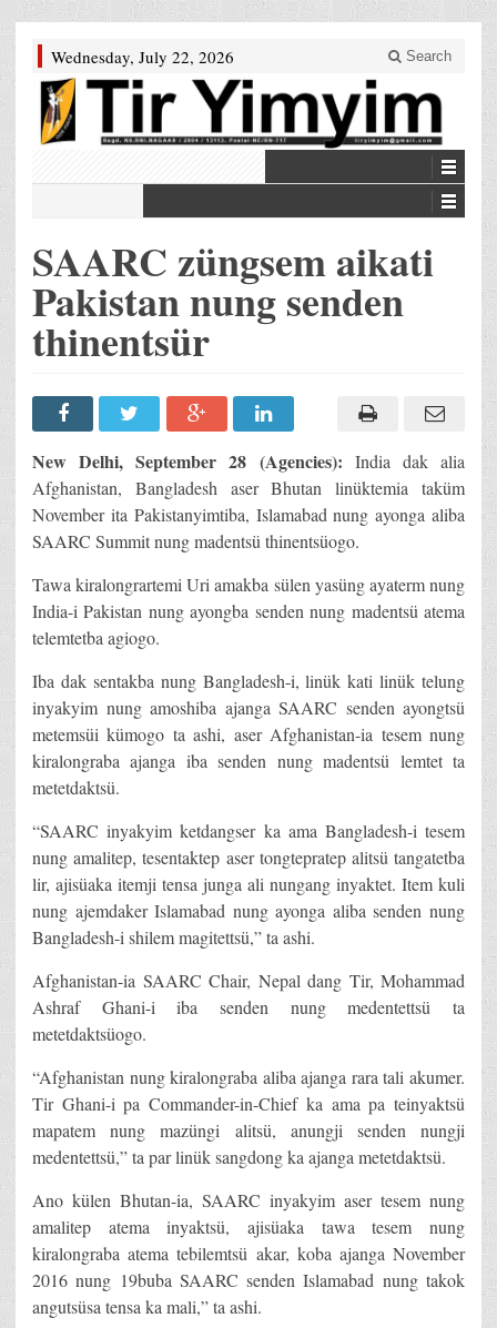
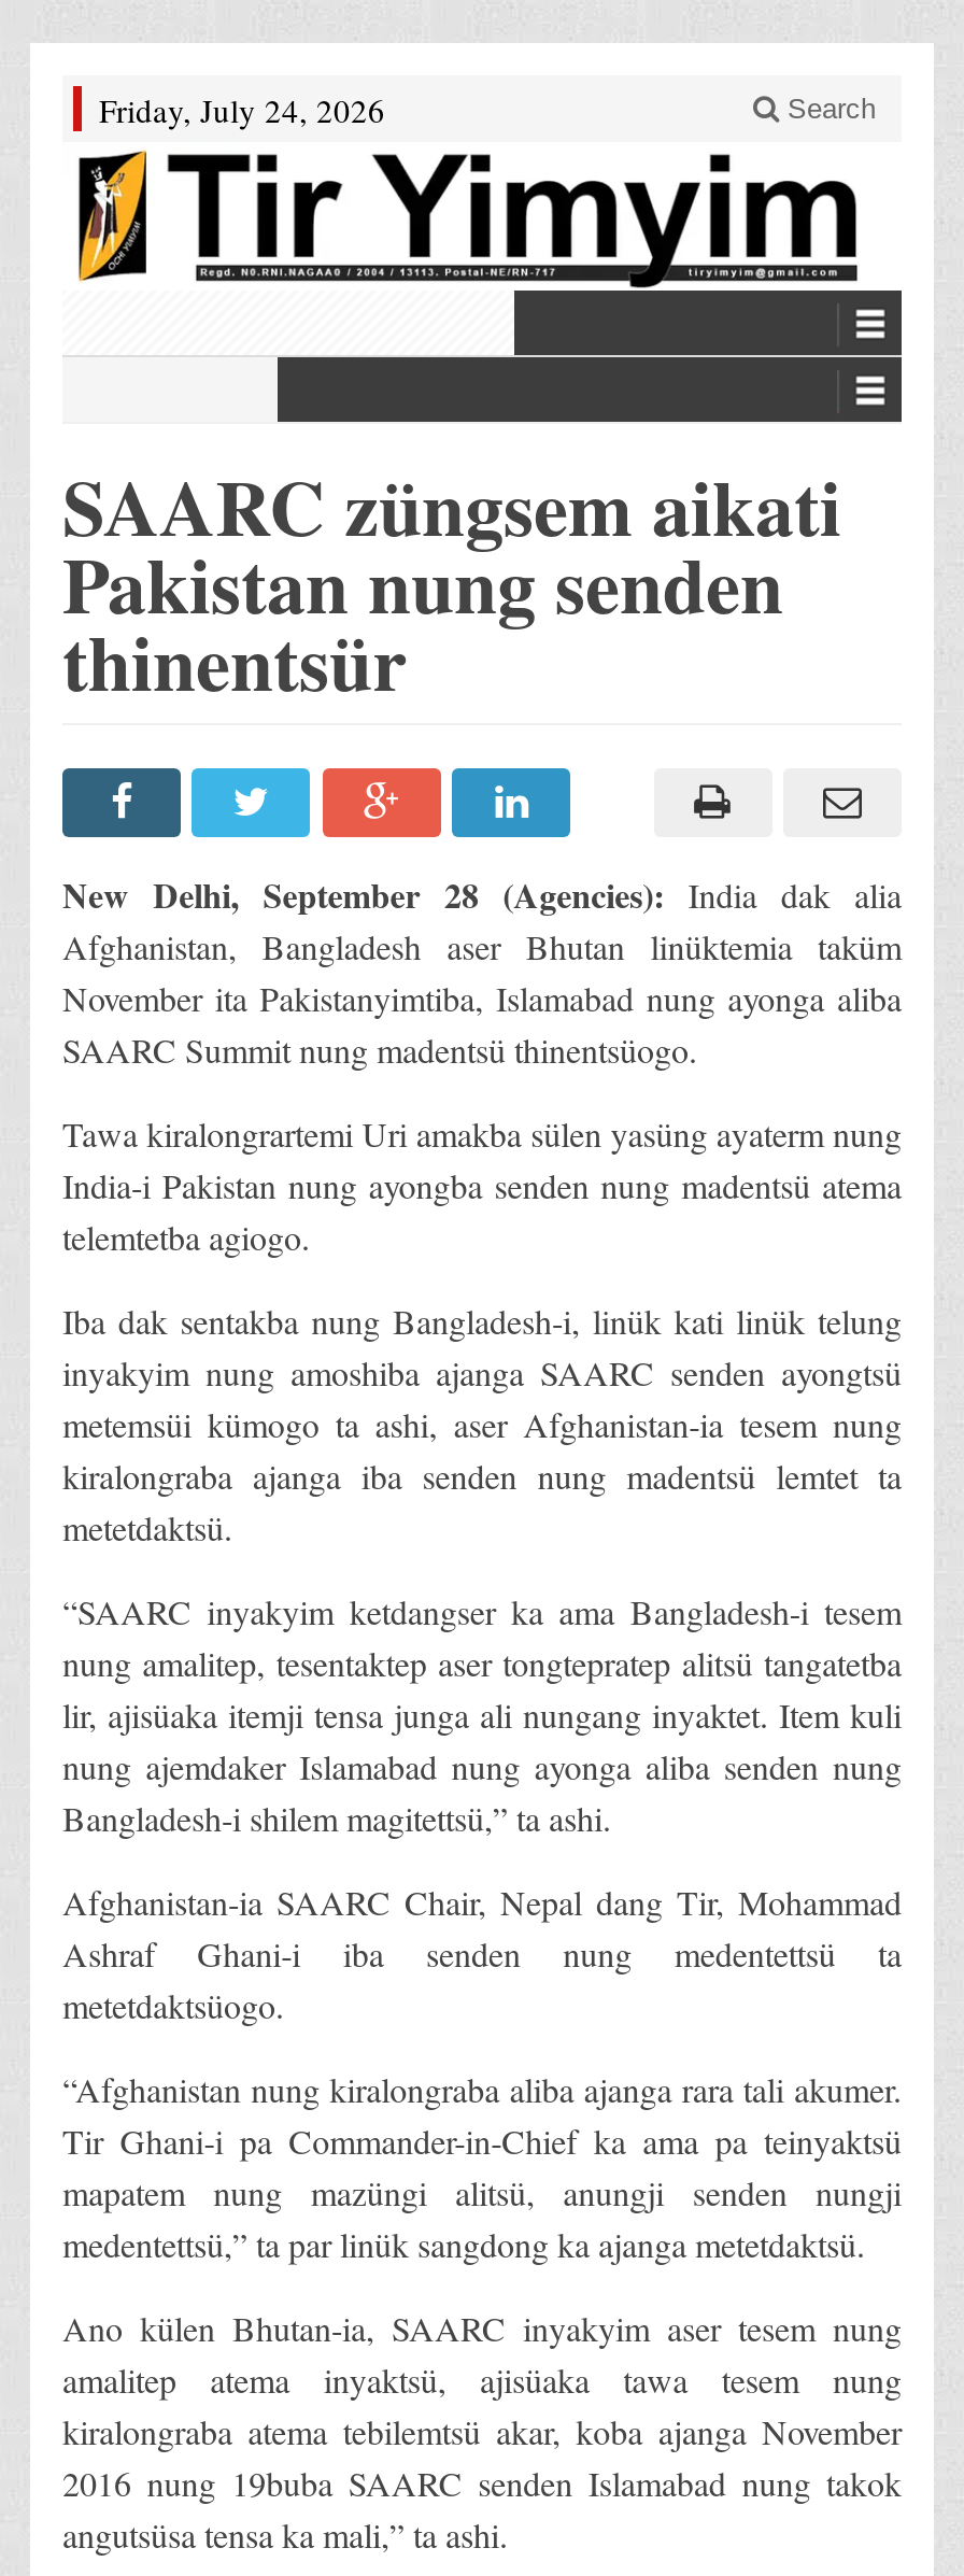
[51,45,234,68] Wednesday, July 22, 2026 -> [99,88,385,131] Friday, July 24, 2026

